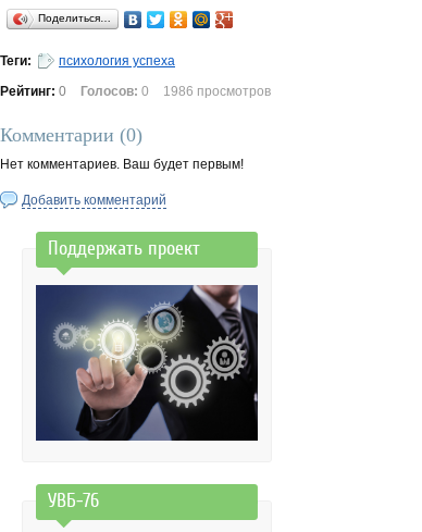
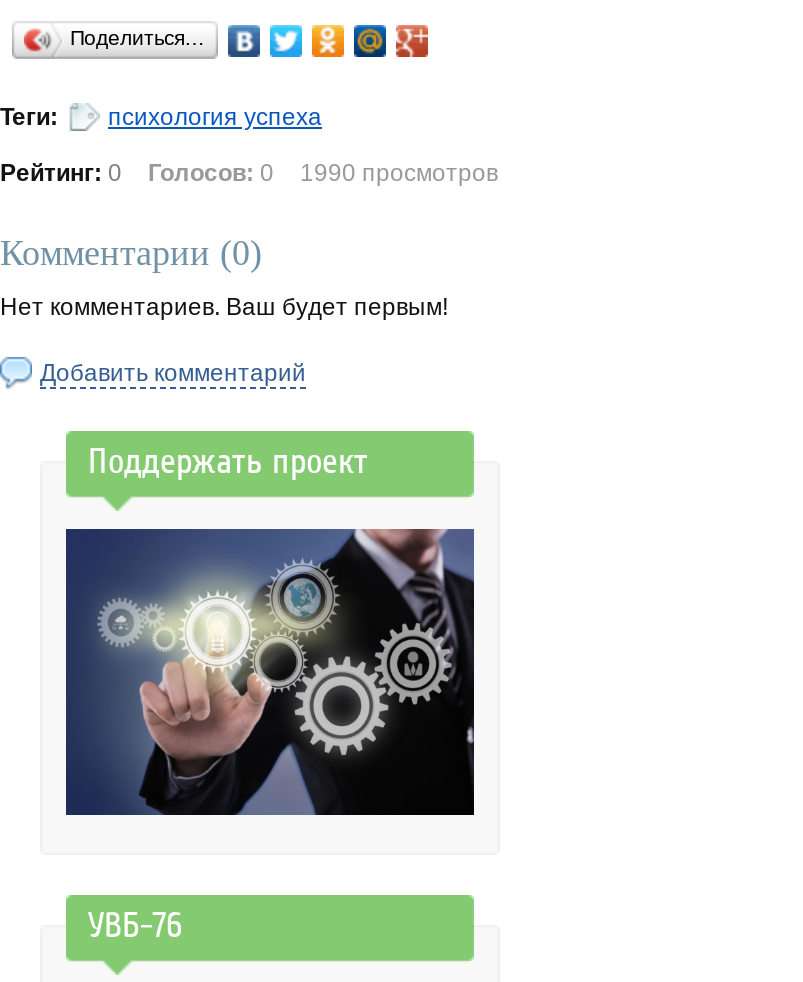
[0,84,271,99] Рейтинг: 0 Голосов: 0 1986 просмотров -> [0,159,498,187] Рейтинг: 0 Голосов: 0 1990 просмотров

